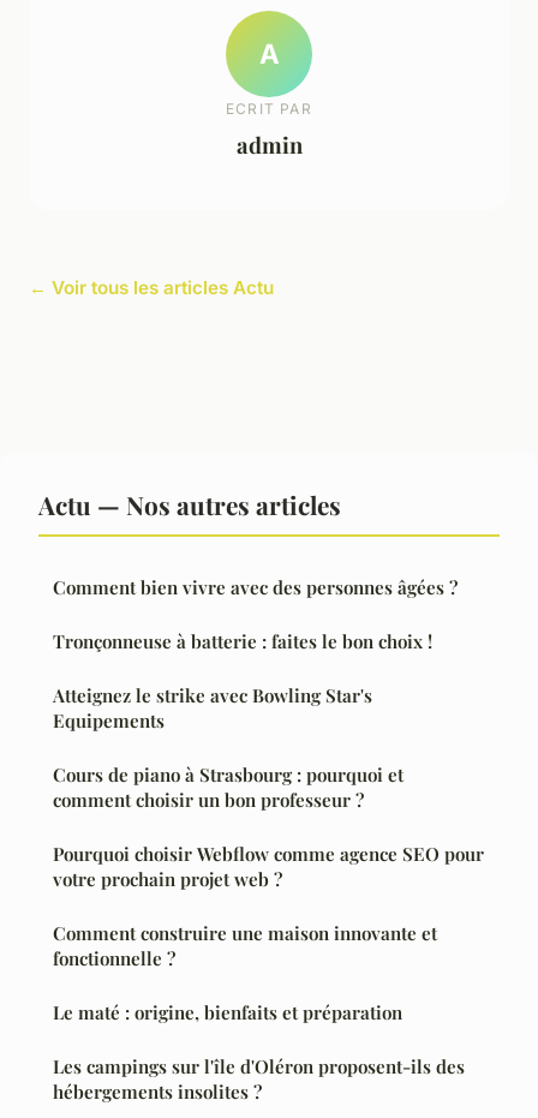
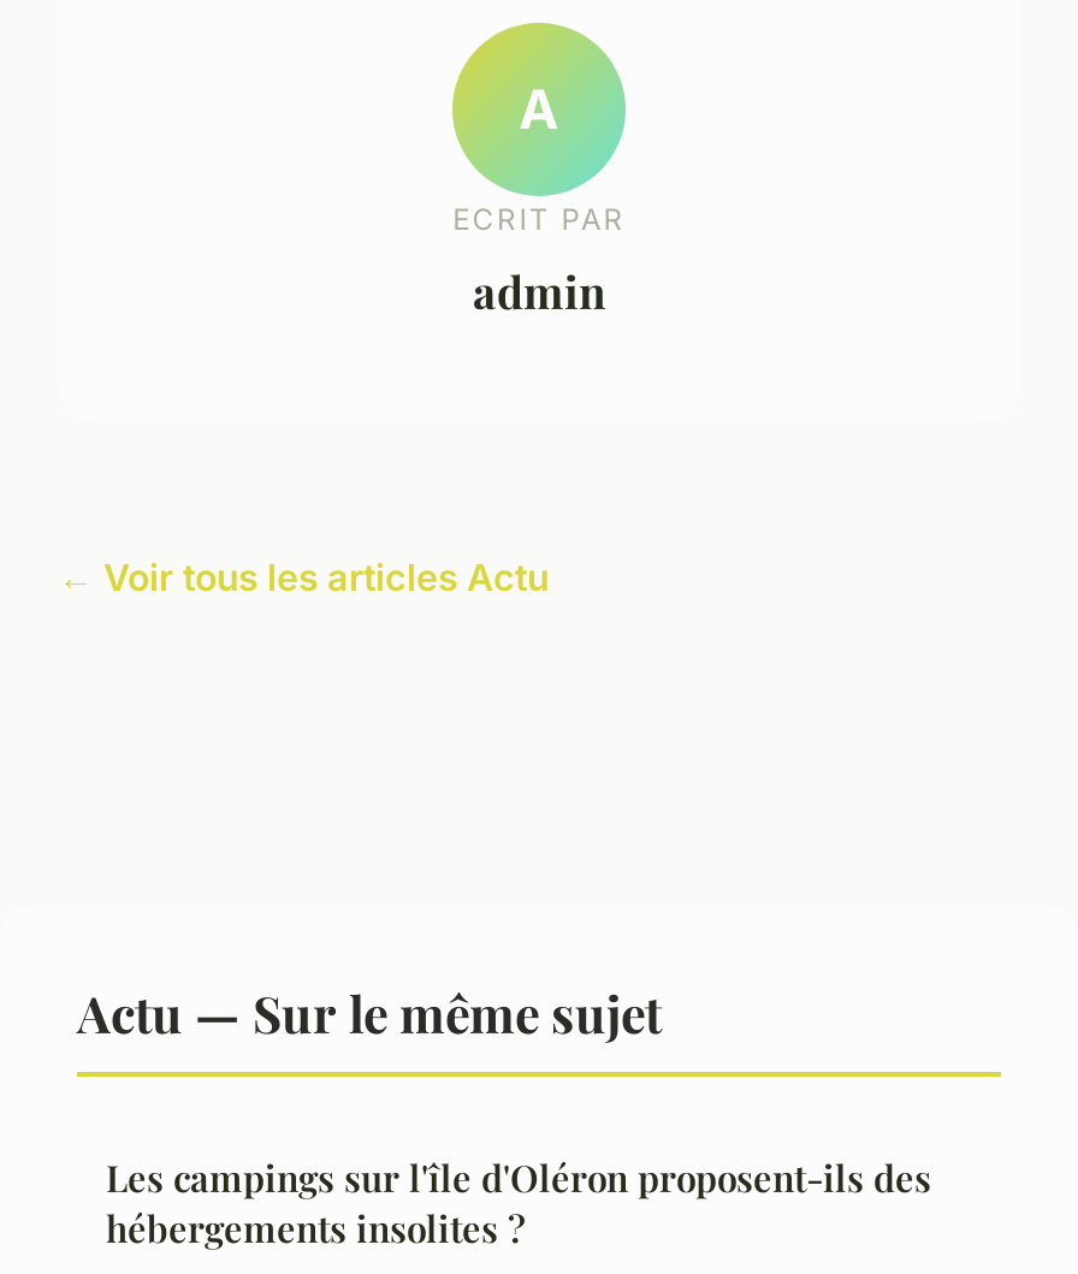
[38,487,484,1024] Actu — Nos autres articles | Comment bien vivre avec des personnes âgées ? | Tronçonneuse à batterie : faites le bon choix ! | Atteignez le strike avec Bowling Star's | Equipements | Cours de piano à Strasbourg : pourquoi et | comment choisir un bon professeur ? | Pourquoi choisir Webflow comme agence SEO pour | votre prochain projet web ? | Comment construire une maison innovante et | fonctionnelle ? | Le maté : origine, bienfaits et préparation -> [77,977,662,1044] Actu — Sur le même sujet

